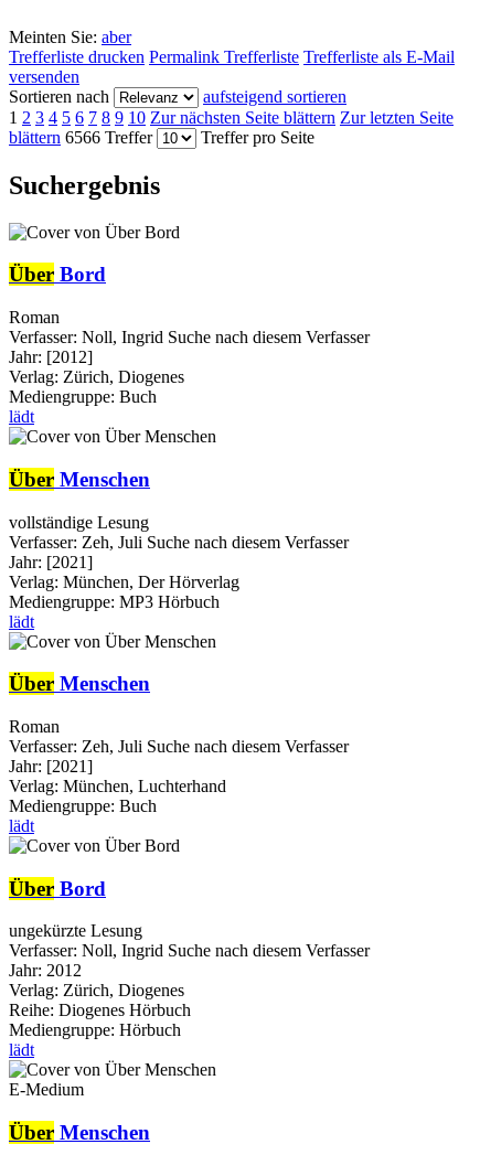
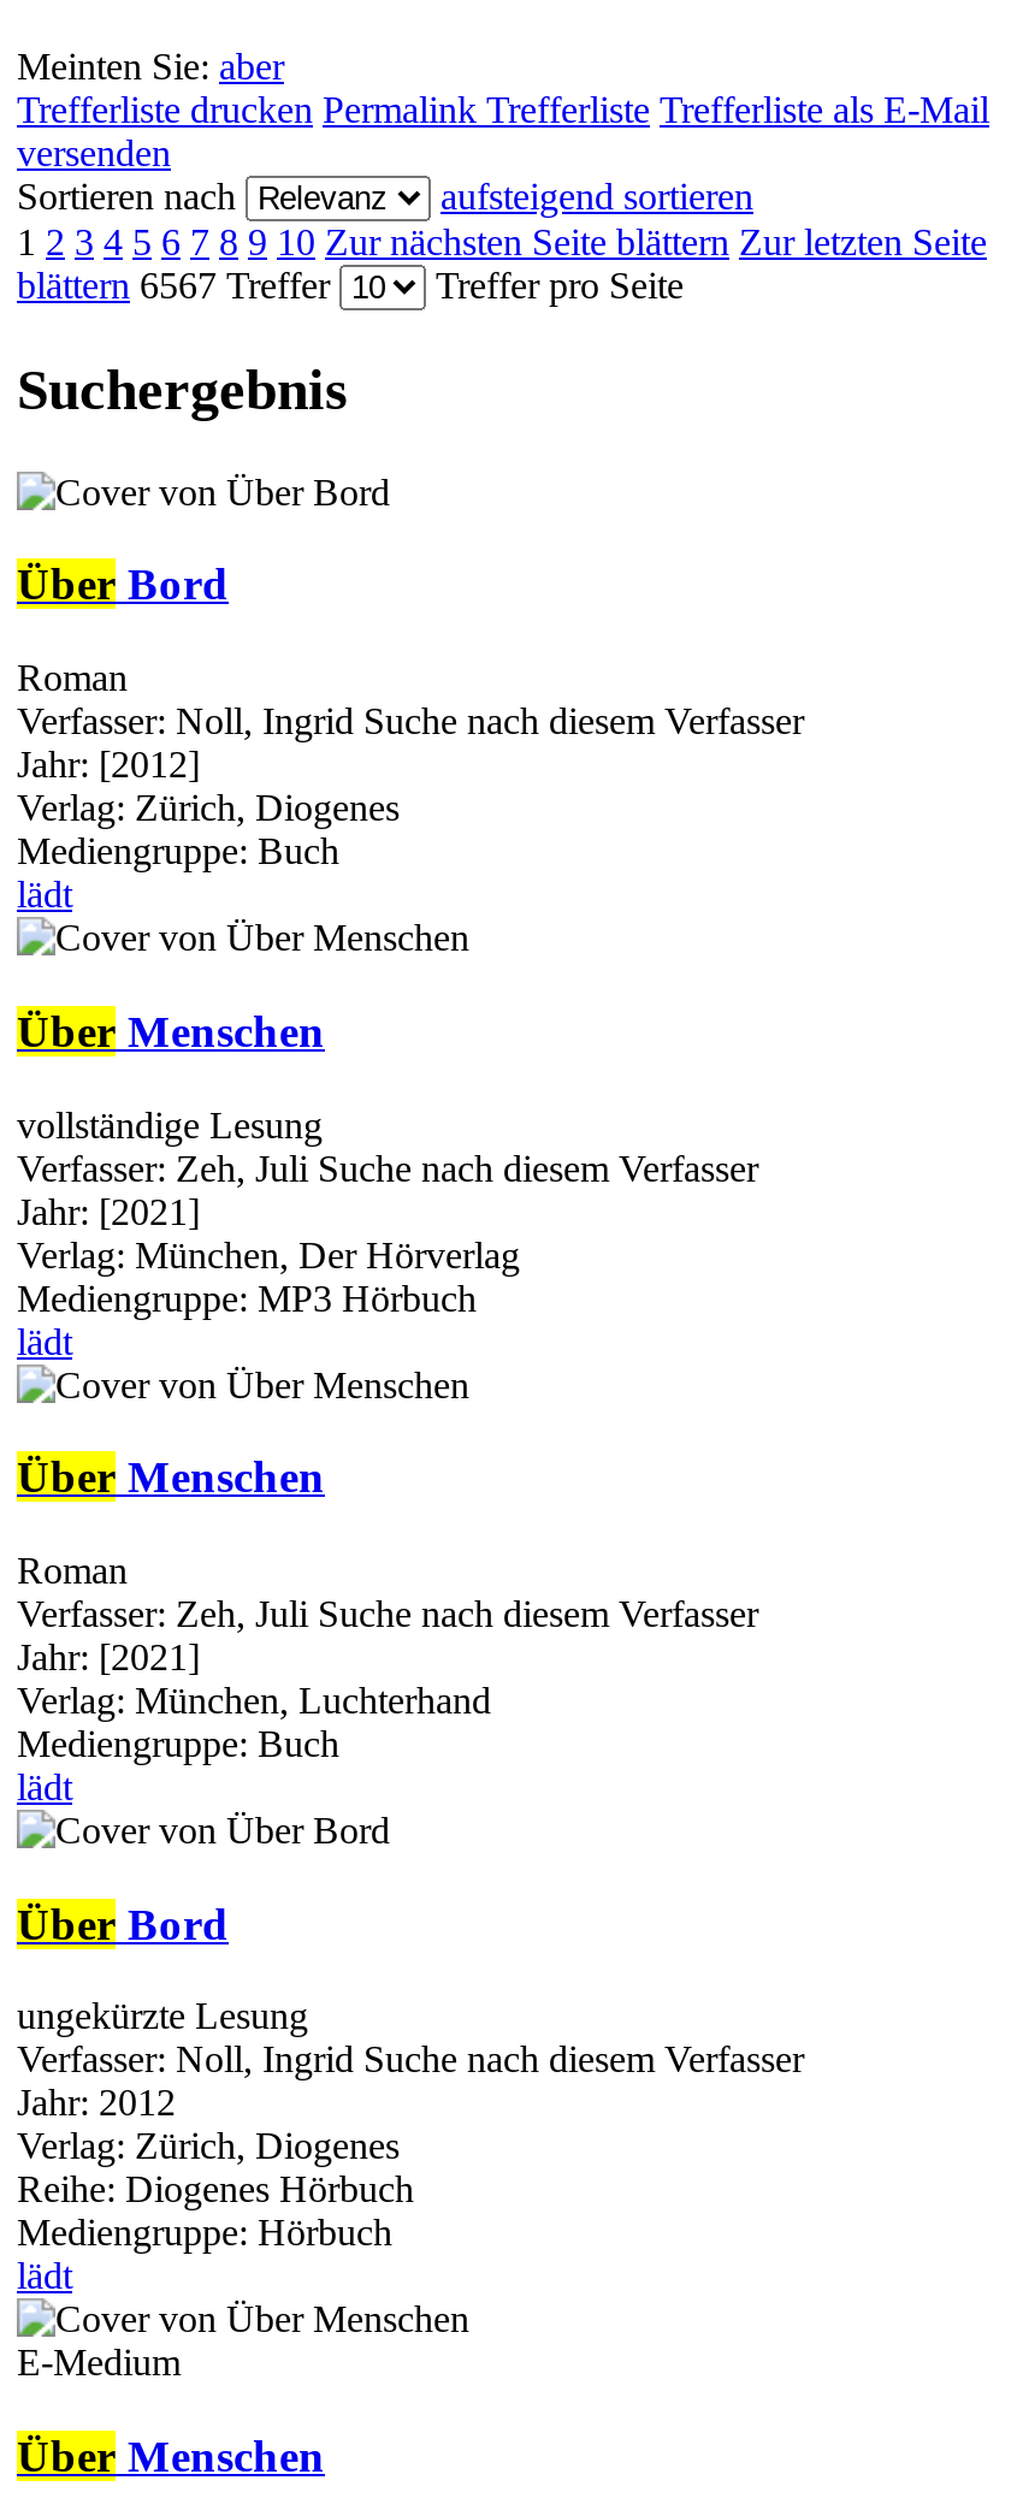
[9,128,152,147] blättern 6566 Treffer -> [17,264,330,305] blättern 6567 Treffer

